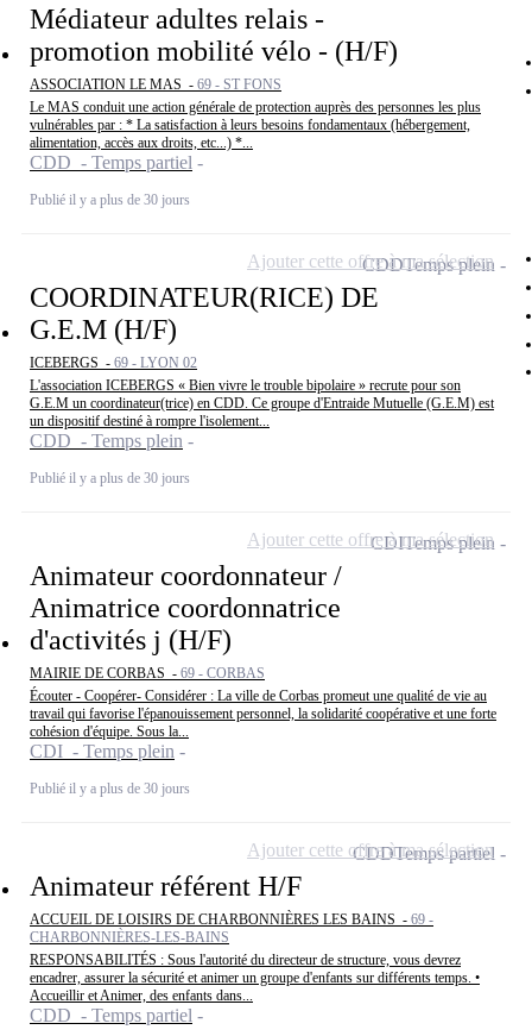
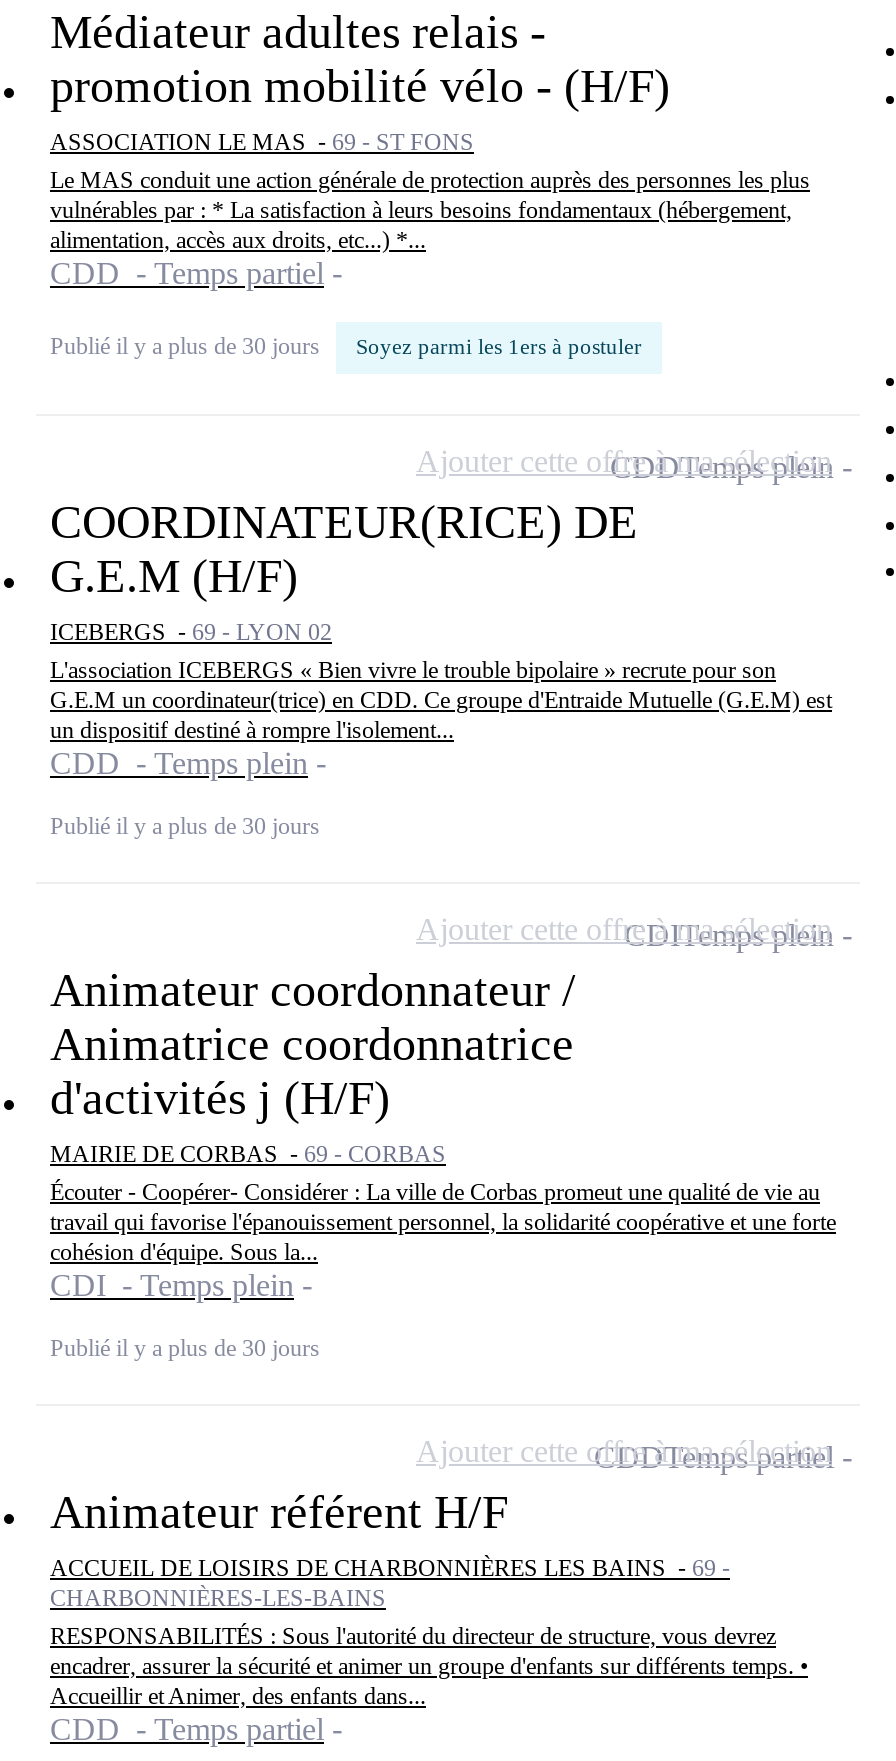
none -> [356,334,642,358] Soyez parmi les 1ers à postuler

